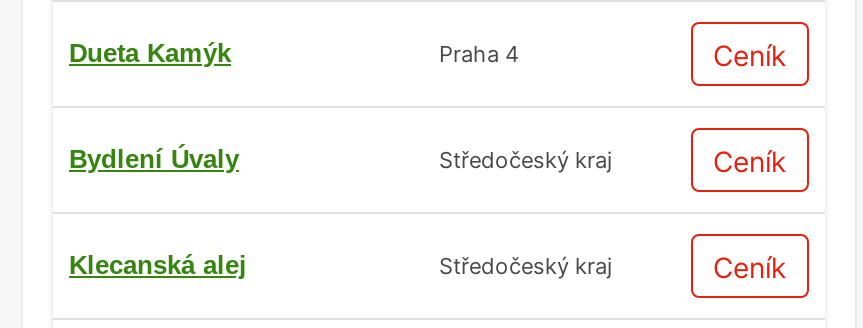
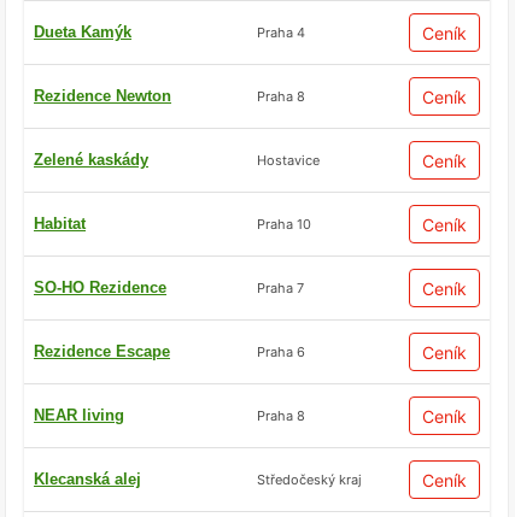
[69,144,613,174] Bydlení Úvaly | Středočeský kraj -> [34,87,467,424] Rezidence Newton | Praha 8 | Ceník | Zelené kaskády | Hostavice | Ceník | Habitat | Praha 10 | Ceník | SO-HO Rezidence | Praha 7 | Ceník | Rezidence Escape | Praha 6 | Ceník | NEAR living | Praha 8

